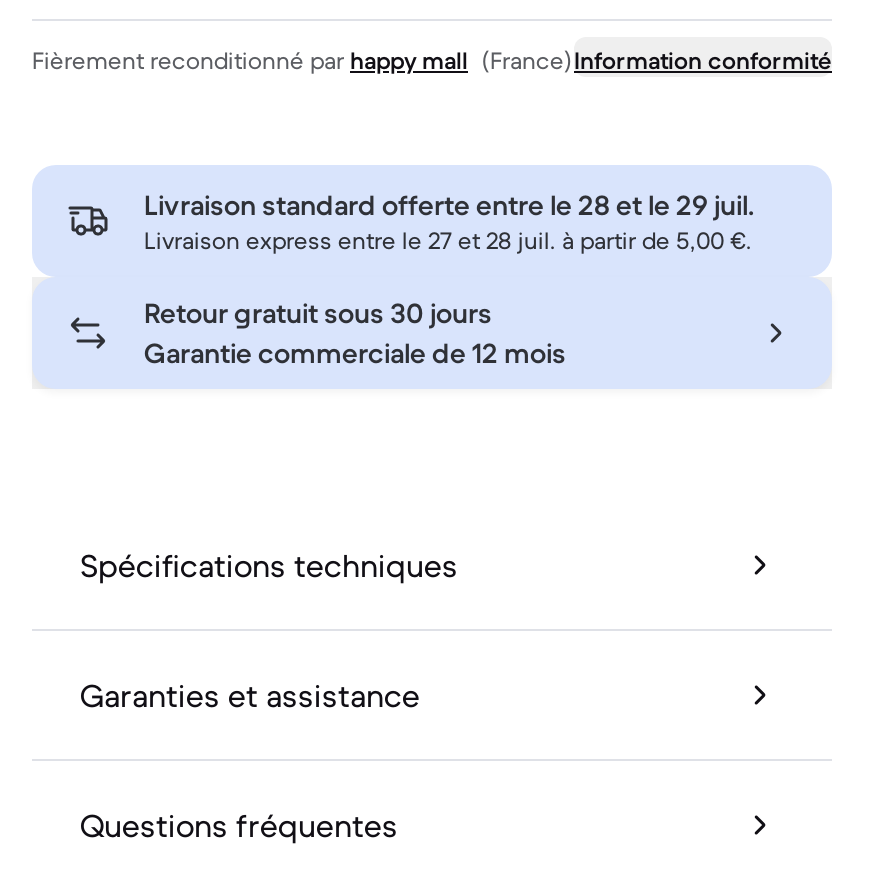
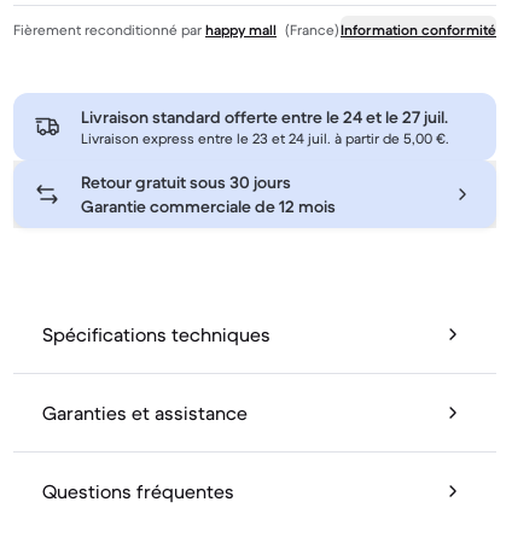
[144,188,754,224] Livraison standard offerte entre le 28 et le 29 juil. -> [81,107,448,128] Livraison standard offerte entre le 24 et le 27 juil.
[144,226,752,256] Livraison express entre le 27 et 28 juil. à partir de 5,00 €. -> [81,130,449,148] Livraison express entre le 23 et 24 juil. à partir de 5,00 €.

